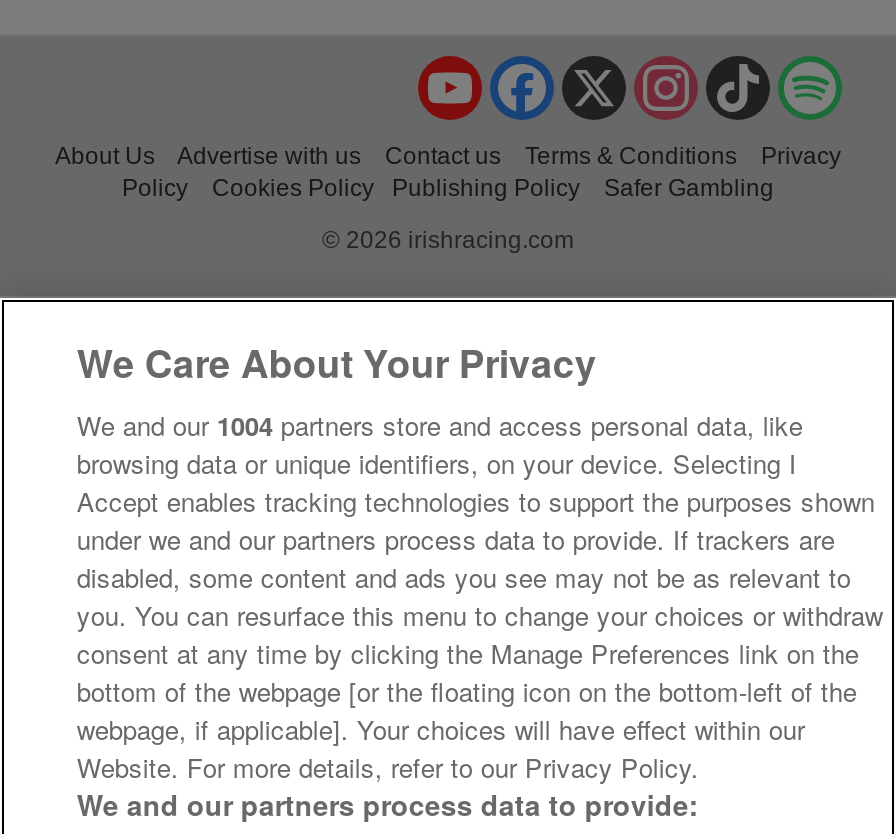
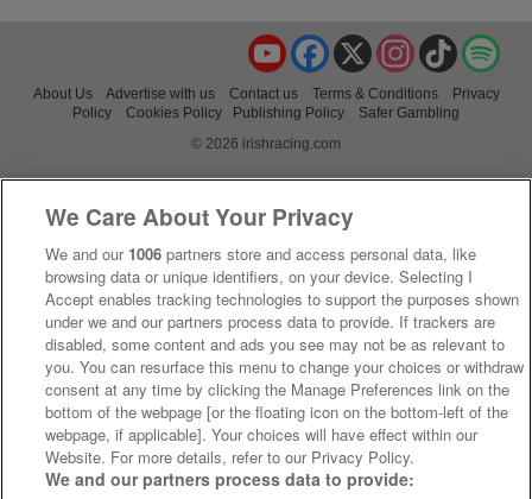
[77,406,803,444] We and our 1004 partners store and access personal data, like -> [46,242,477,265] We and our 1006 partners store and access personal data, like

